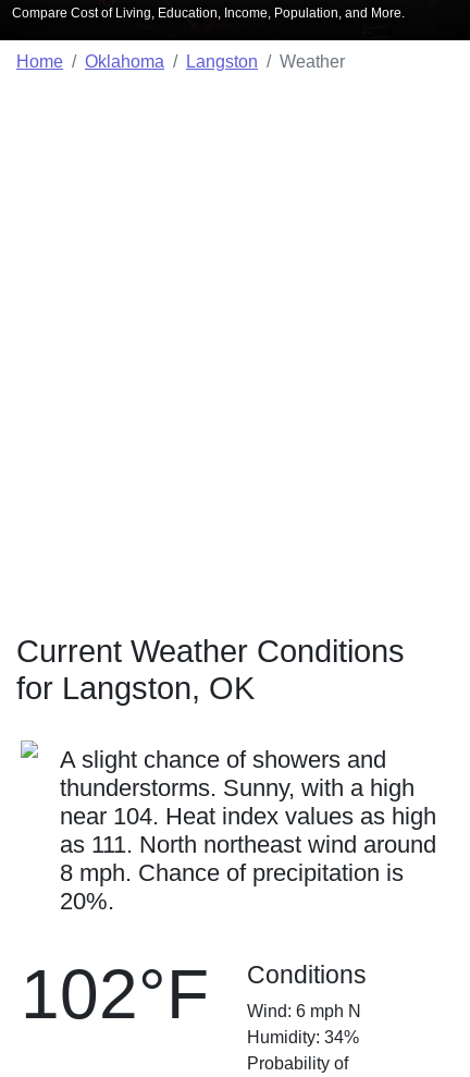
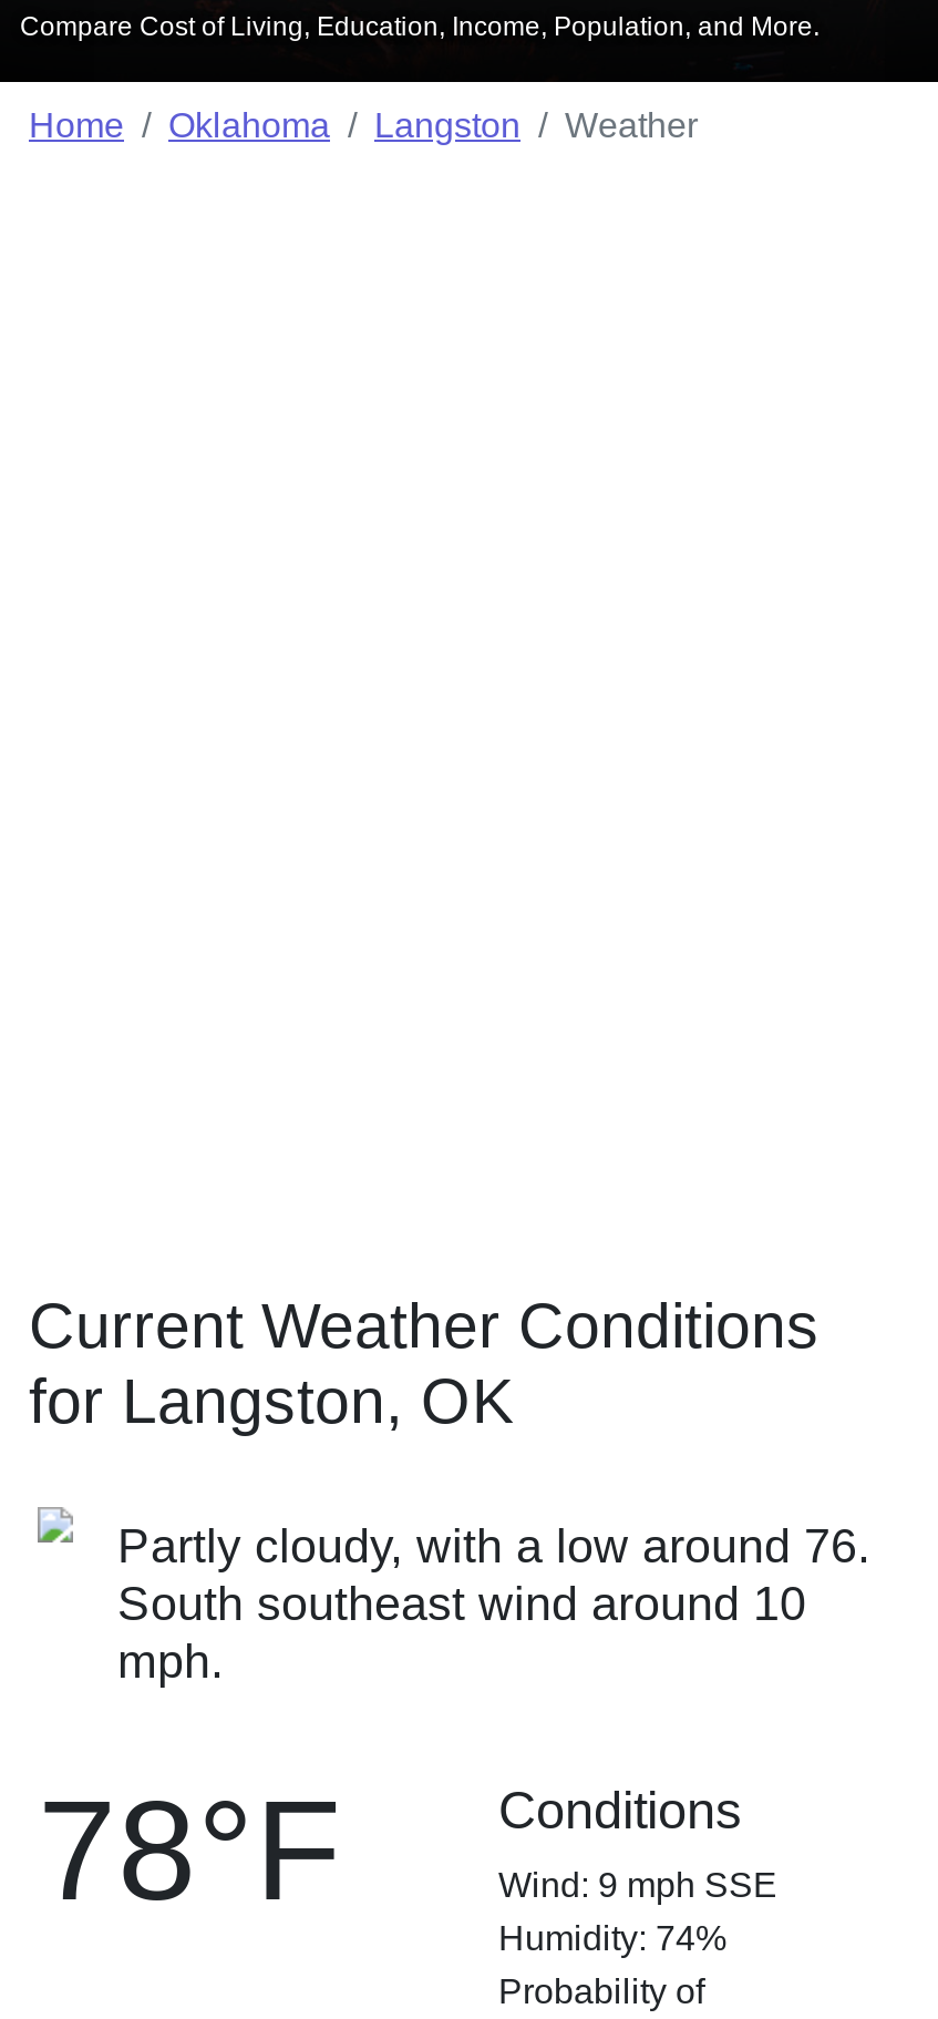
[60,746,436,915] A slight chance of showers and | thunderstorms. Sunny, with a high | near 104. Heat index values as high | as 111. North northeast wind around | 8 mph. Chance of precipitation is | 20%. -> [117,1518,870,1689] Partly cloudy, with a low around 76. | South southeast wind around 10 | mph.
[21,955,209,1033] 102°F -> [38,1771,341,1930] 78°F
[247,1002,361,1020] Wind: 6 mph N -> [498,1866,777,1904] Wind: 9 mph SSE
[247,1028,359,1047] Humidity: 34% -> [498,1919,726,1957] Humidity: 74%

